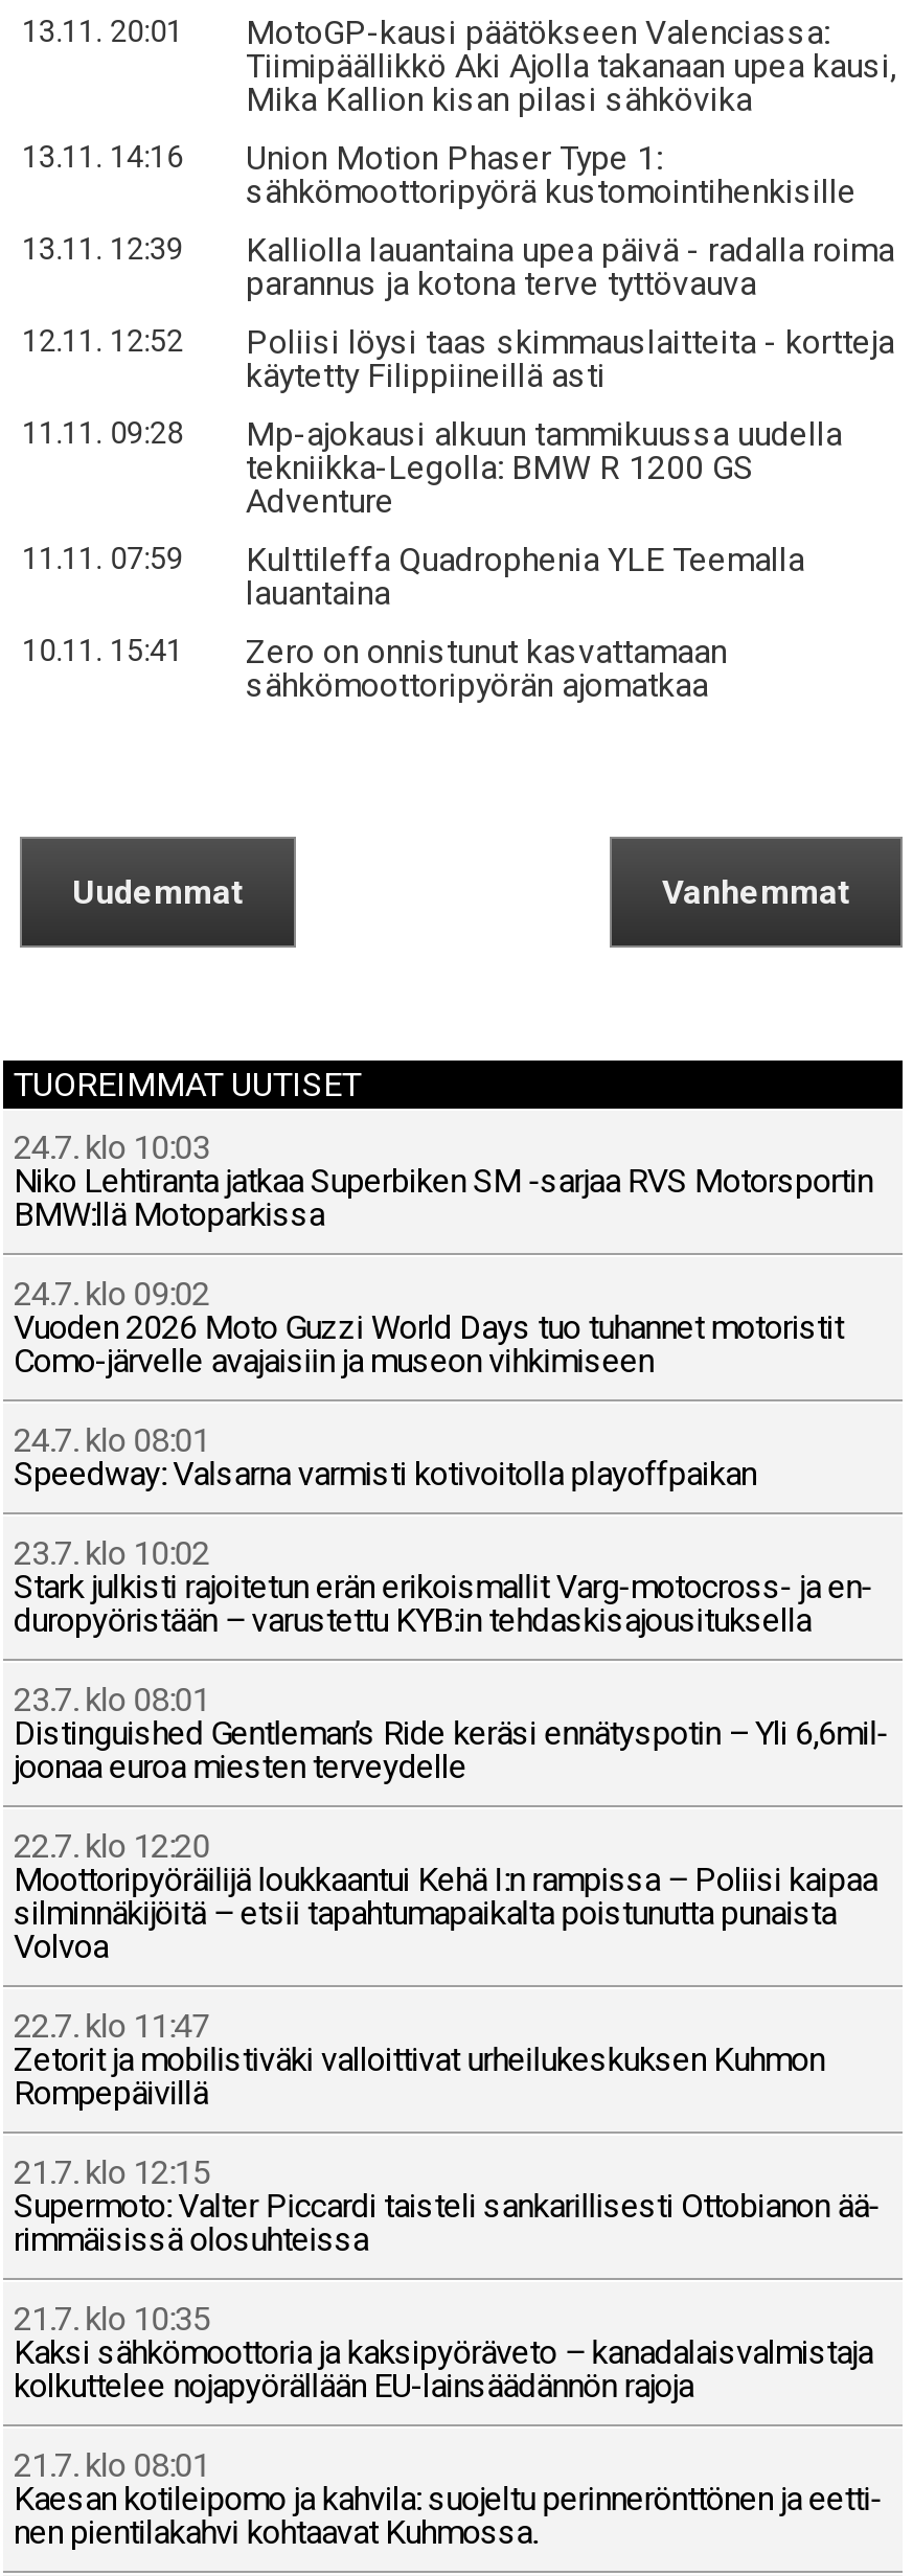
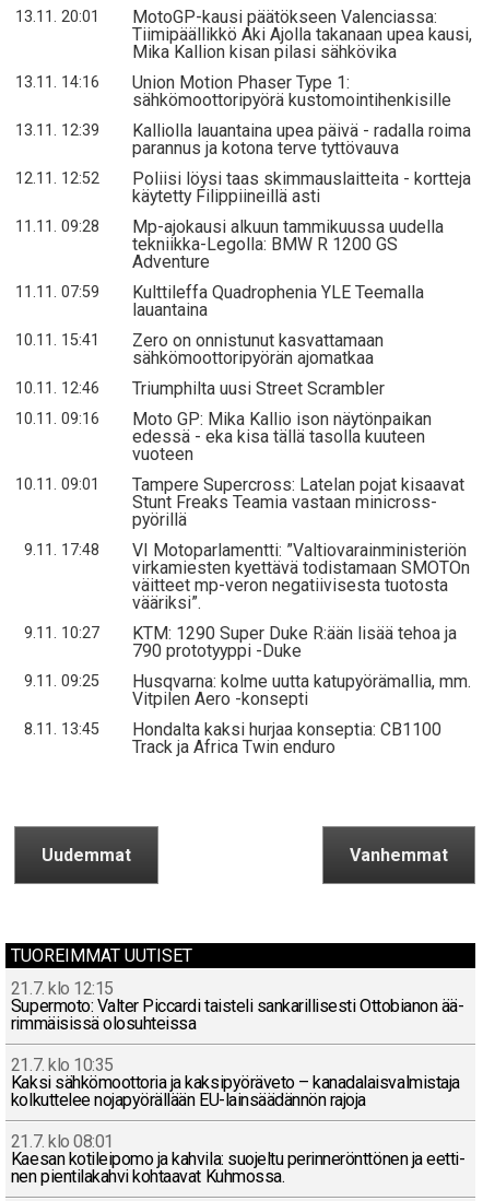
none -> [16,378,471,757] 10.11. 12:46 | Triumphilta uusi Street Scrambler | 10.11. 09:16 | Moto GP: Mika Kallio ison näytönpaikan | edessä - eka kisa tällä tasolla kuuteen | vuoteen | 10.11. 09:01 | Tampere Supercross: Latelan pojat kisaavat | Stunt Freaks Teamia vastaan minicross- | pyörillä | 9.11. 17:48 | VI Motoparlamentti: ”Valtiovarainministeriön | virkamiesten kyettävä todistamaan SMOTOn | väitteet mp-veron negatiivisesta tuotosta | vääriksi”. | 9.11. 10:27 | KTM: 1290 Super Duke R:ään lisää tehoa ja | 790 prototyyppi -Duke | 9.11. 09:25 | Husqvarna: kolme uutta katupyörämallia, mm. | Vitpilen Aero -konsepti | 8.11. 13:45 | Hondalta kaksi hurjaa konseptia: CB1100 | Track ja Africa Twin enduro
moved [14,871,850,1104] -> [11,844,448,966]: Uudemmat | Vanhemmat | TUOREIMMAT UUTISET
[14,1127,889,2112] 24.7. klo 10:03 | Niko Lehtiranta jatkaa Superbiken SM -sarjaa RVS Motorsportin | BMW:llä Motoparkissa | 24.7. klo 09:02 | Vuoden 2026 Moto Guzzi World Days tuo tuhannet motoristit | Como-järvelle avajaisiin ja museon vihkimiseen | 24.7. klo 08:01 | Speedway: Valsarna varmisti kotivoitolla playoffpaikan | 23.7. klo 10:02 | Stark julkisti rajoitetun erän erikoismallit Varg-motocross- ja en | duropyöristään – varustettu KYB:in tehdaskisajousituksella | 23.7. klo 08:01 | Distinguished Gentleman’s Ride keräsi ennätyspotin – Yli 6,6mil | joonaa euroa miesten terveydelle | 22.7. klo 12:20 | Moottoripyöräilijä loukkaantui Kehä I:n rampissa – Poliisi kaipaa | silminnäkijöitä – etsii tapahtumapaikalta poistunutta punaista | Volvoa | 22.7. klo 11:47 | Zetorit ja mobilistiväki valloittivat urheilukeskuksen Kuhmon | Rompepäivillä -> none

